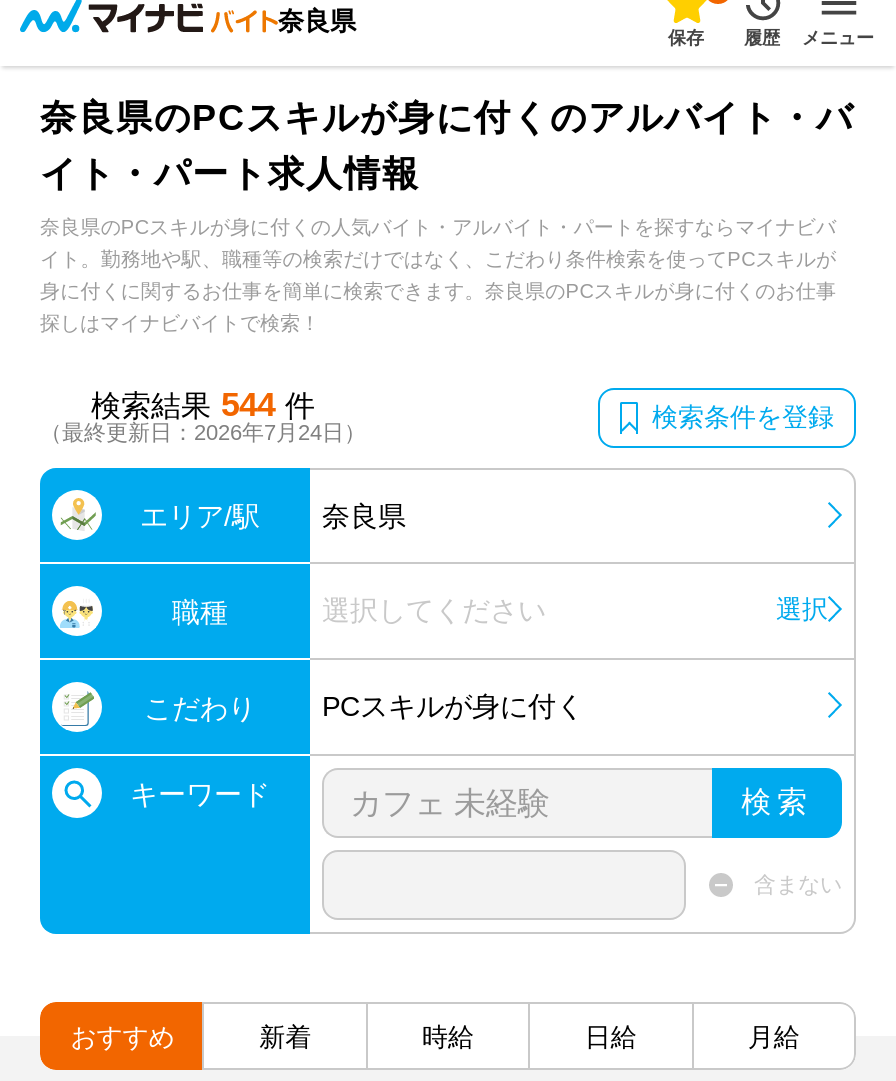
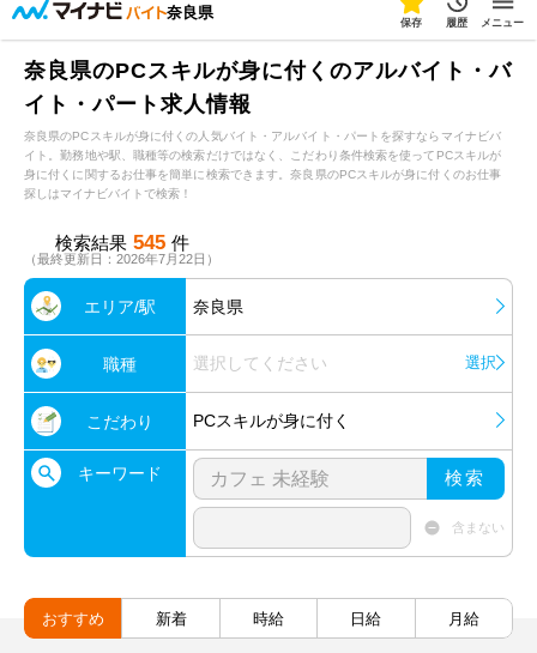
[40,386,834,444] 検索結果 544 件 | （最終更新日：2026年7月24日） | 検索条件を登録 -> [24,231,219,266] 検索結果 545 件 | （最終更新日：2026年7月22日）

